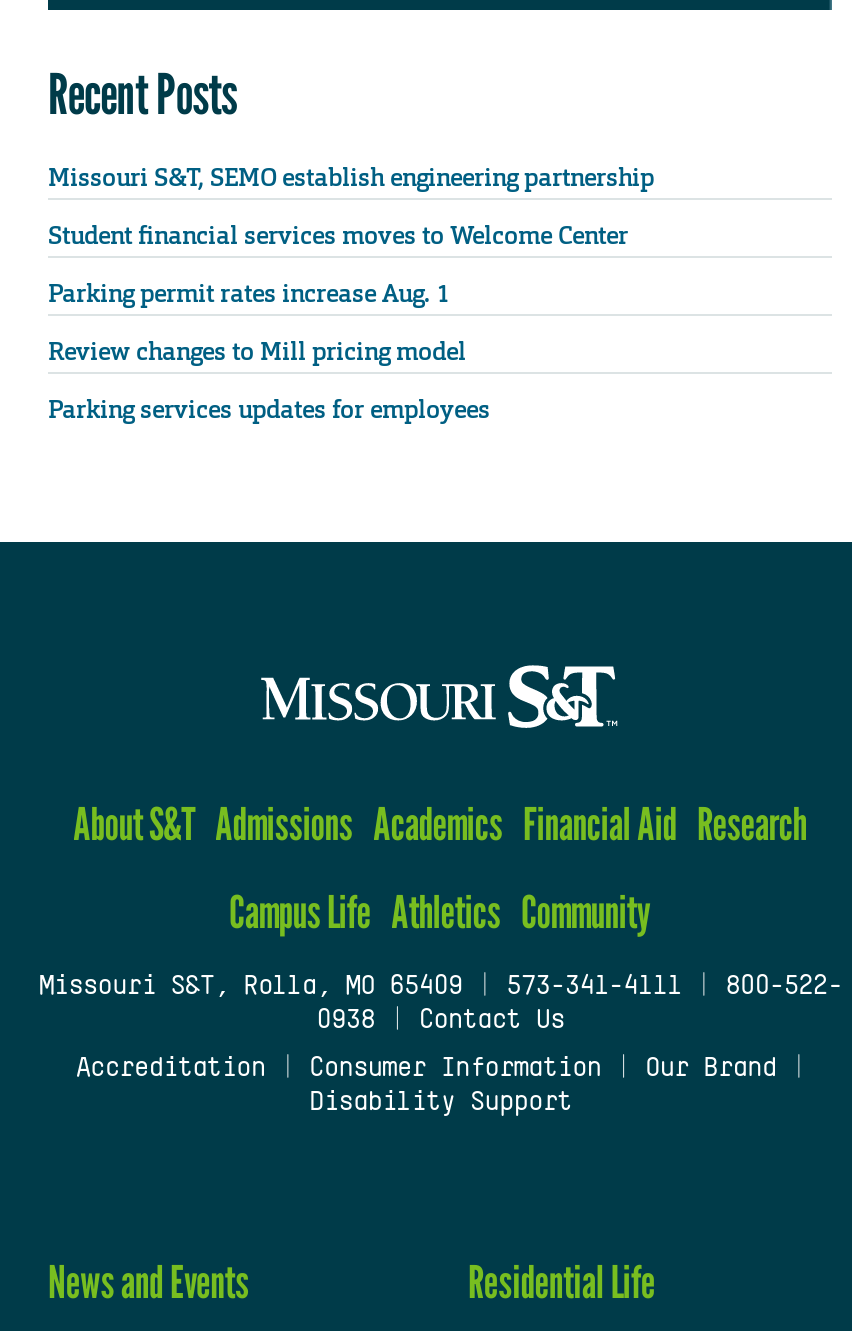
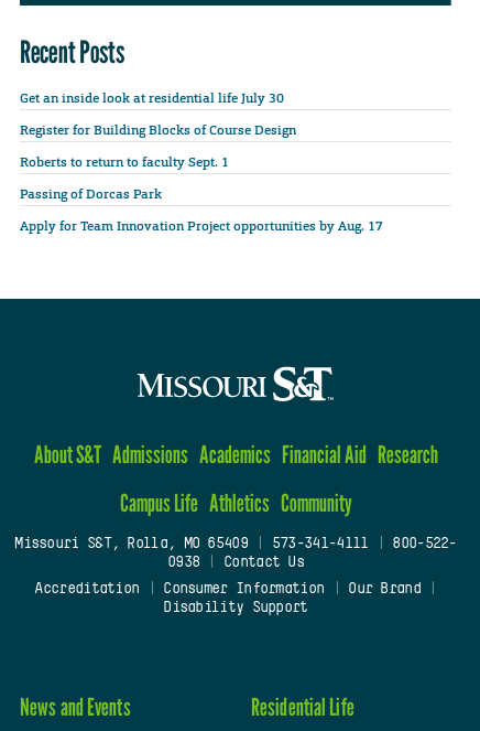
[48,161,654,193] Missouri S&T, SEMO establish engineering partnership -> [20,89,284,107] Get an inside look at residential life July 30
[48,219,628,251] Student financial services moves to Welcome Center -> [20,121,296,139] Register for Building Blocks of Course Design
[48,278,450,310] Parking permit rates increase Aug. 1 -> [20,153,232,171] Roberts to return to faculty Sept. 1
[48,336,466,368] Review changes to Mill pricing model -> [20,185,162,203] Passing of Dorcas Park
[48,394,490,426] Parking services updates for employees -> [20,217,383,235] Apply for Team Innovation Project opportunities by Aug. 17

